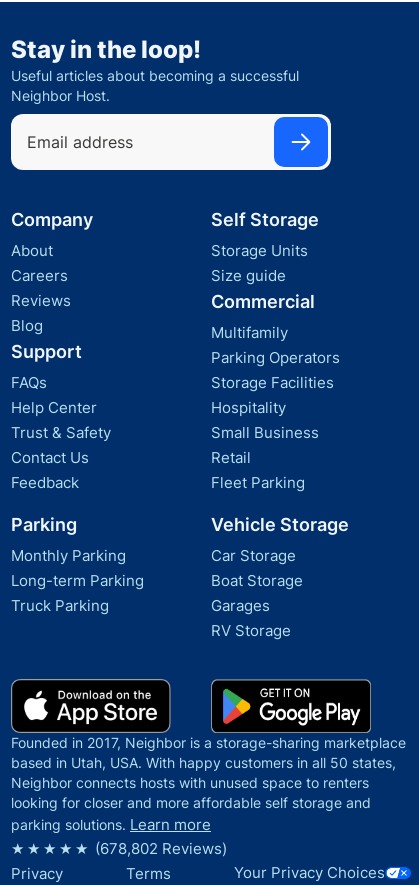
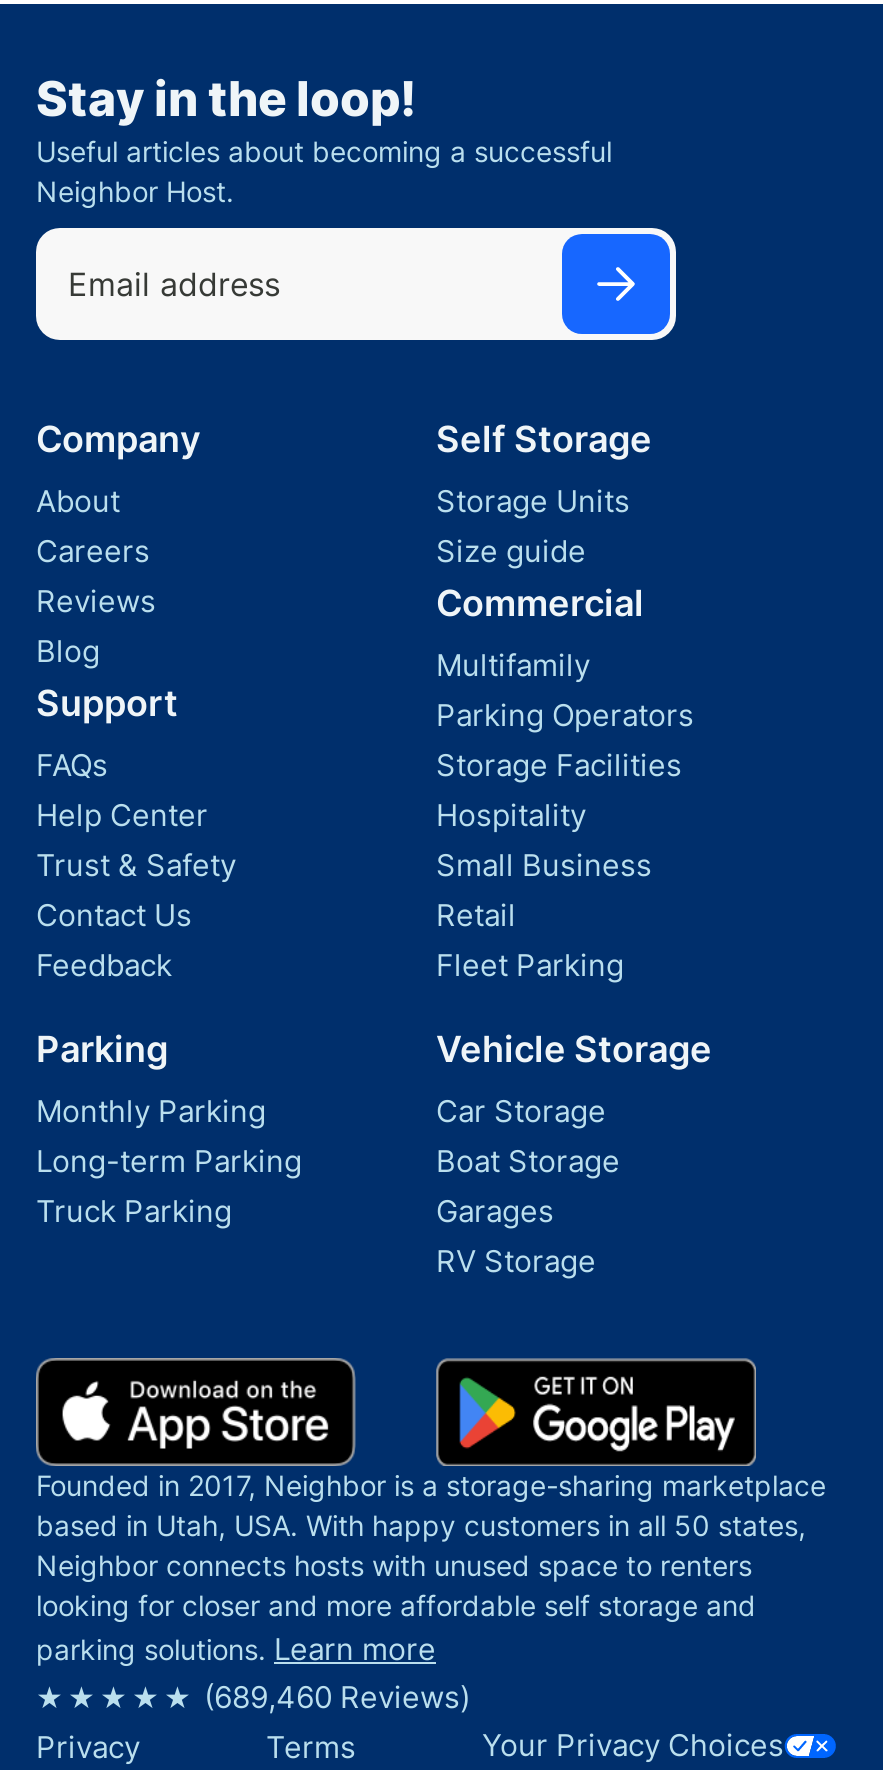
[95,839,227,858] (678,802 Reviews) -> [204,1677,470,1715] (689,460 Reviews)

